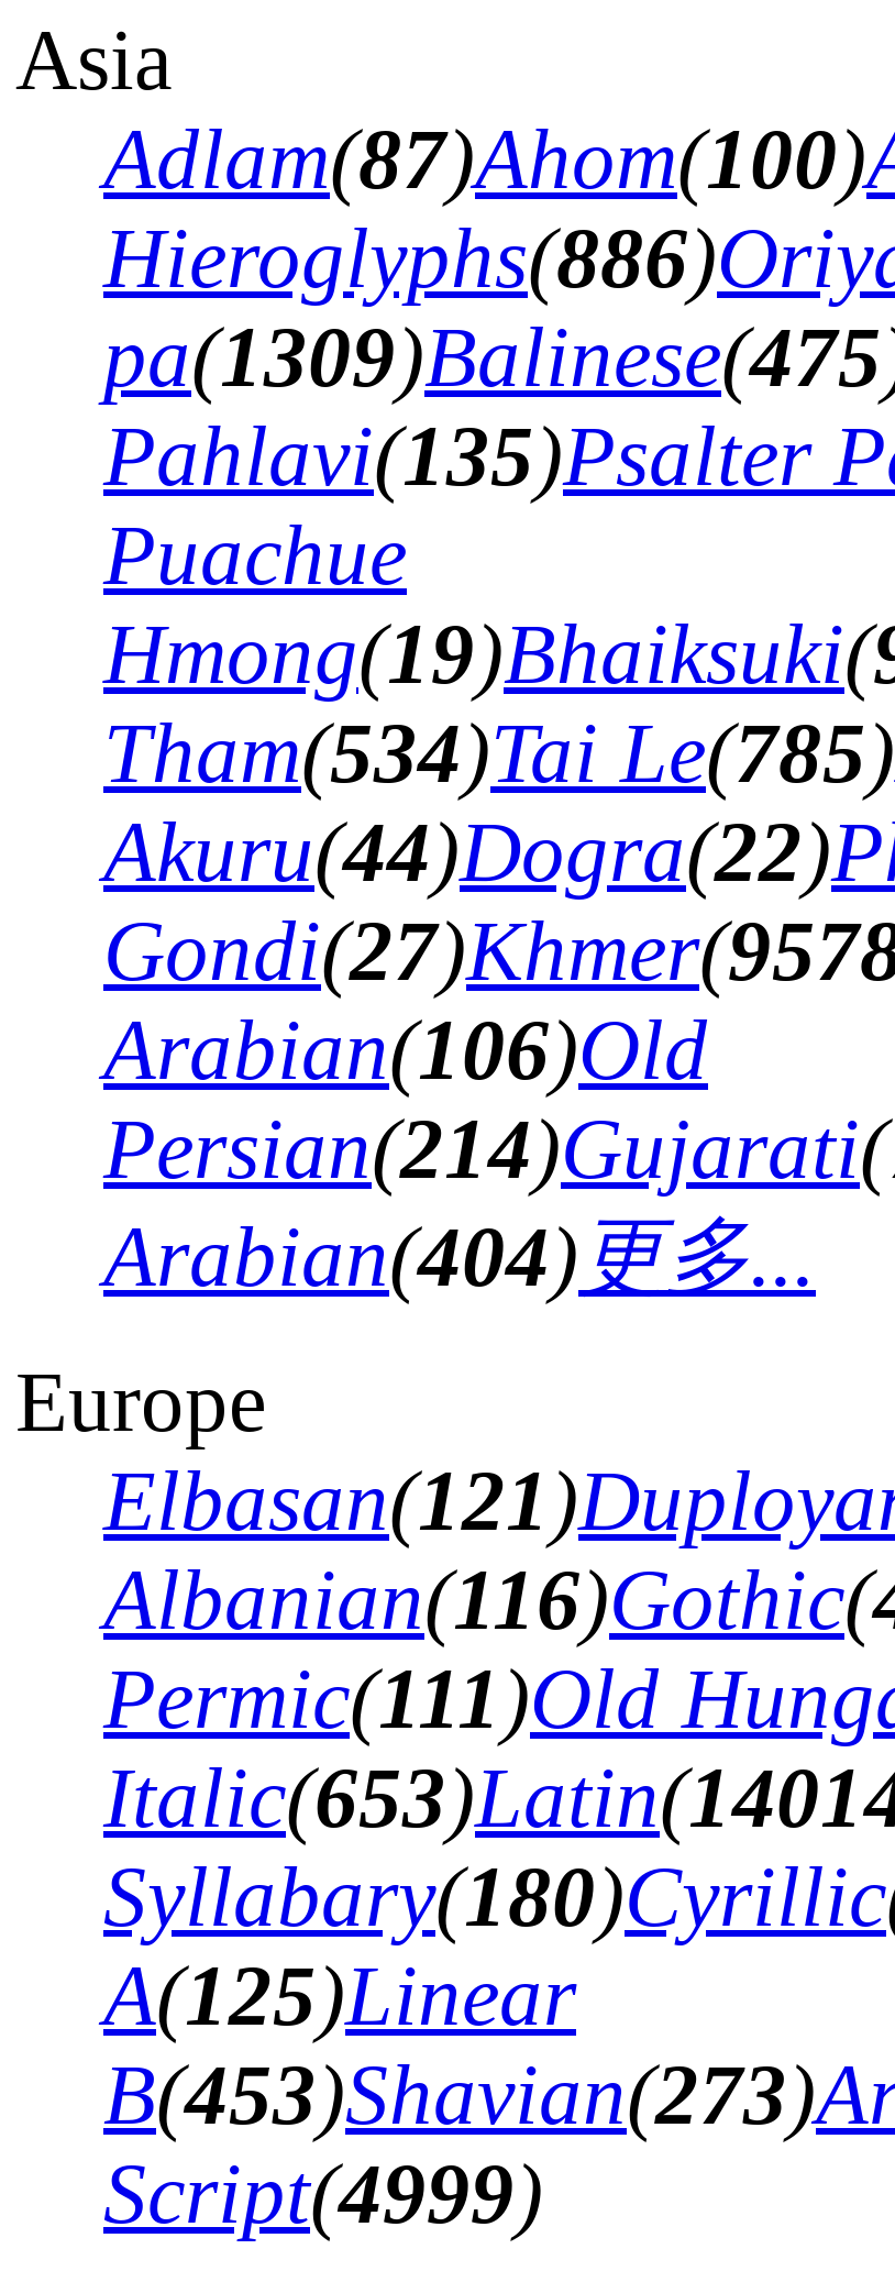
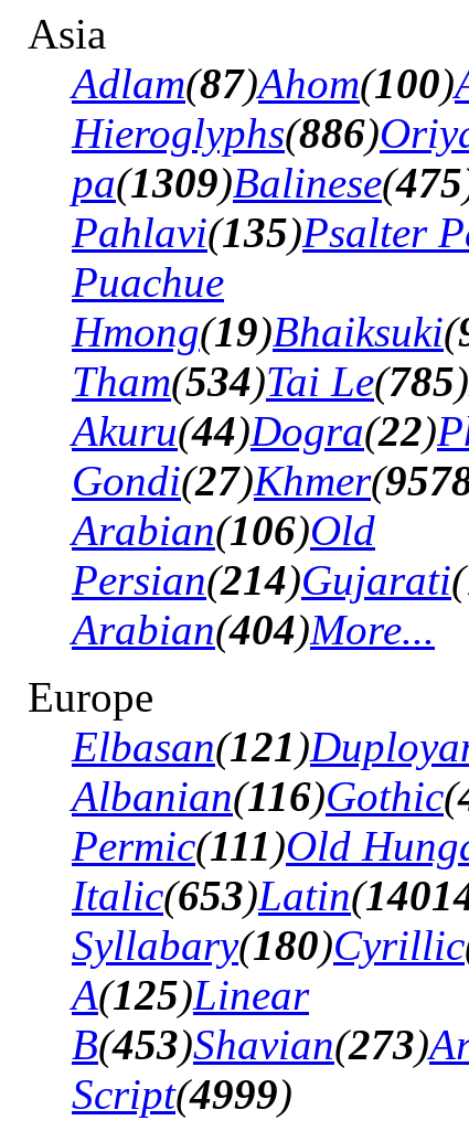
[103,1209,816,1303] Arabian(404)更多... -> [72,606,435,653] Arabian(404)More...

